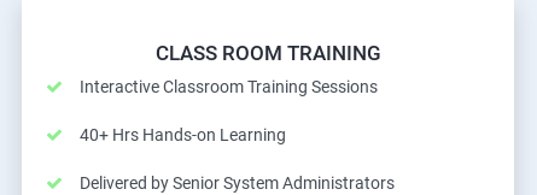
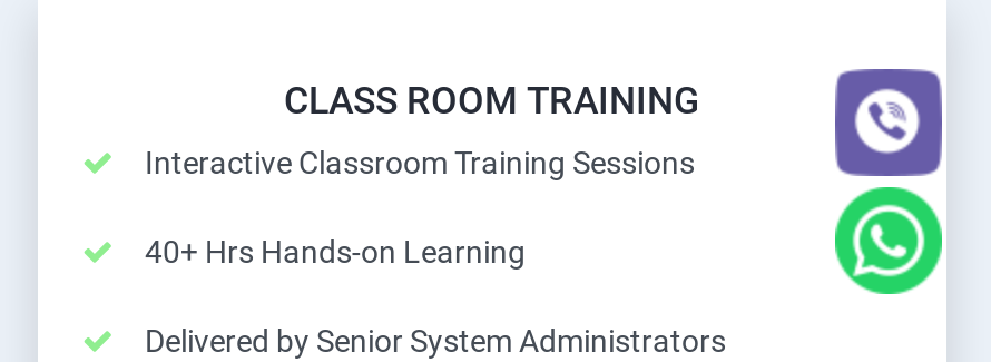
none -> [833,66,944,297] [image]

